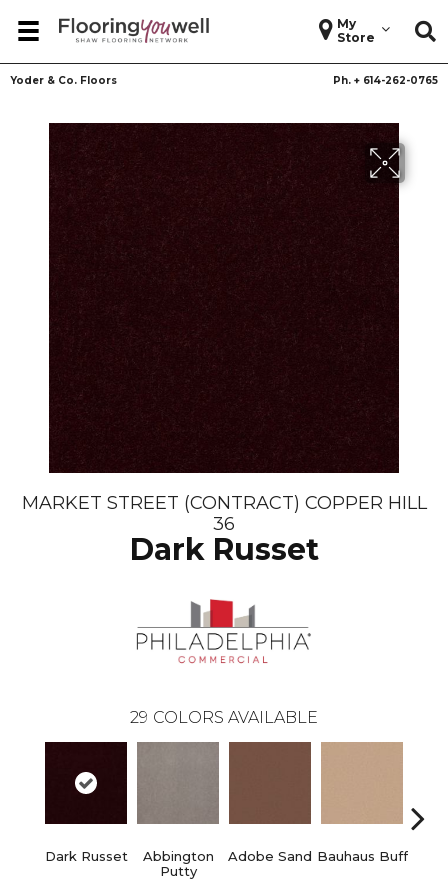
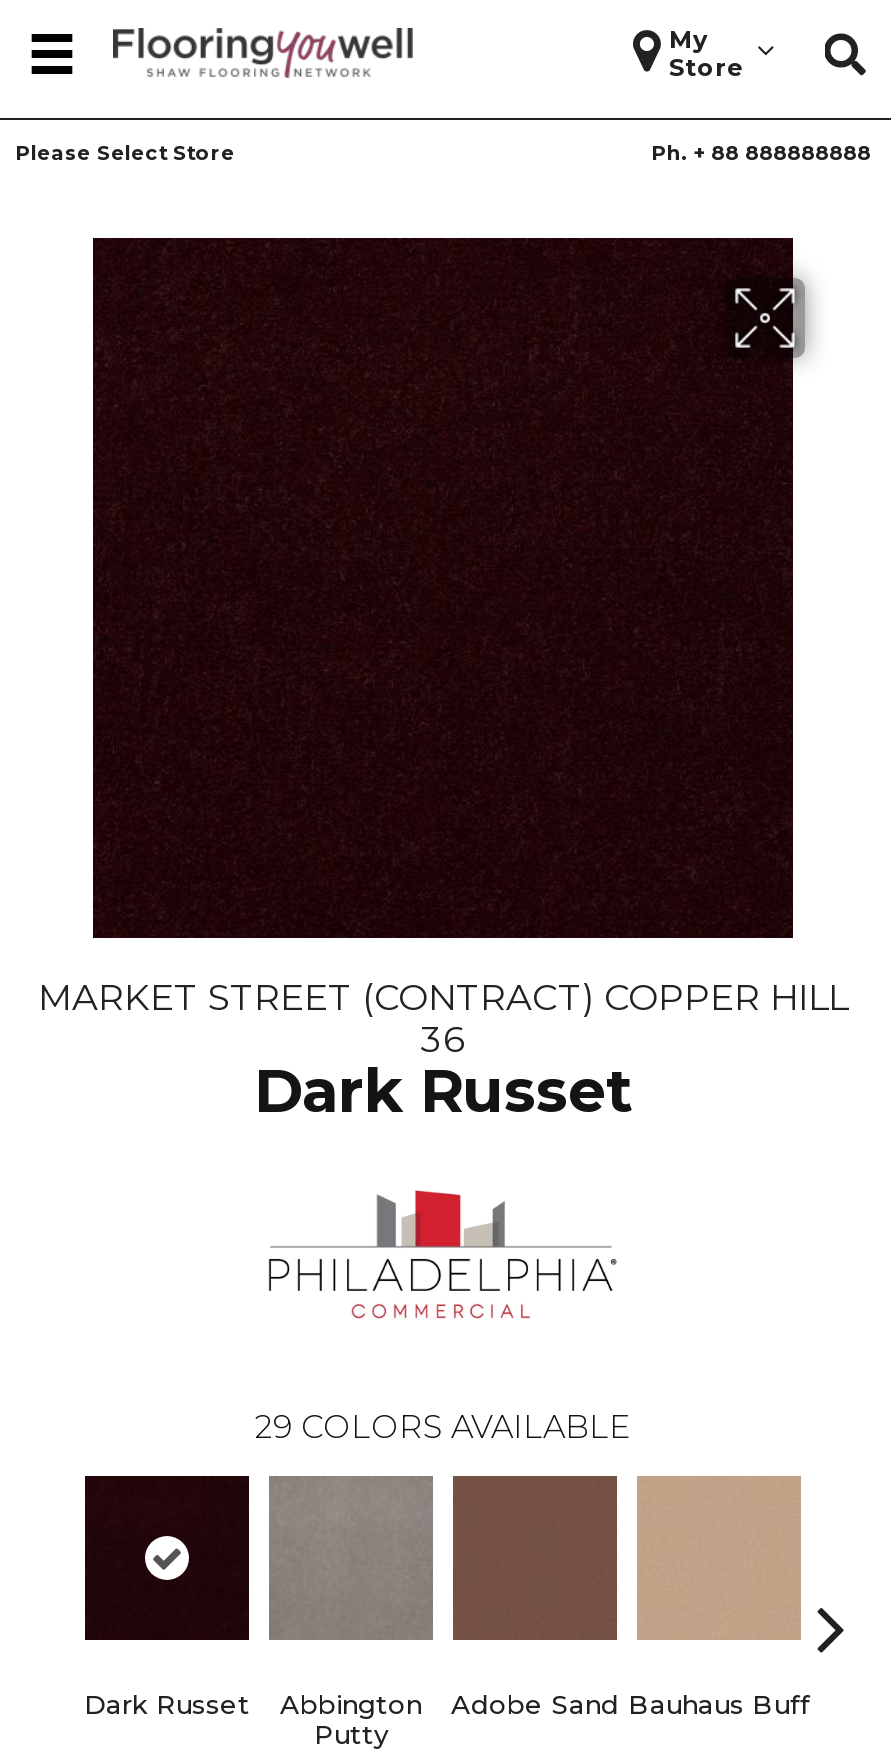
[10,74,438,87] Yoder & Co. Floors | Ph. + 614-262-0765 -> [15,141,871,167] Please Select Store | Ph. + 88 888888888

